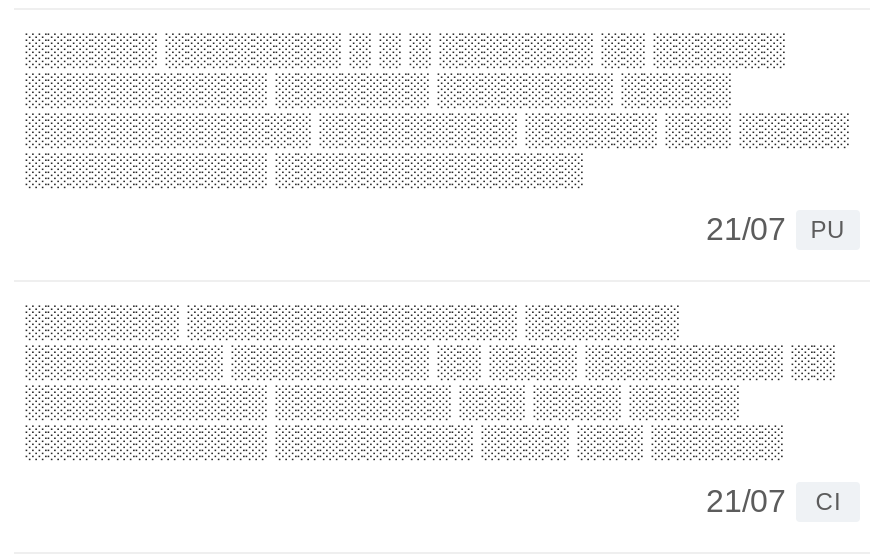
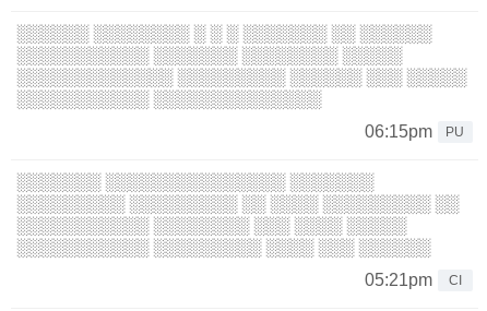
[706,212,845,246] 21/07 PU -> [365,122,465,141] 06:15pm PU
[706,484,840,518] 21/07 CI -> [365,271,462,289] 05:21pm CI

